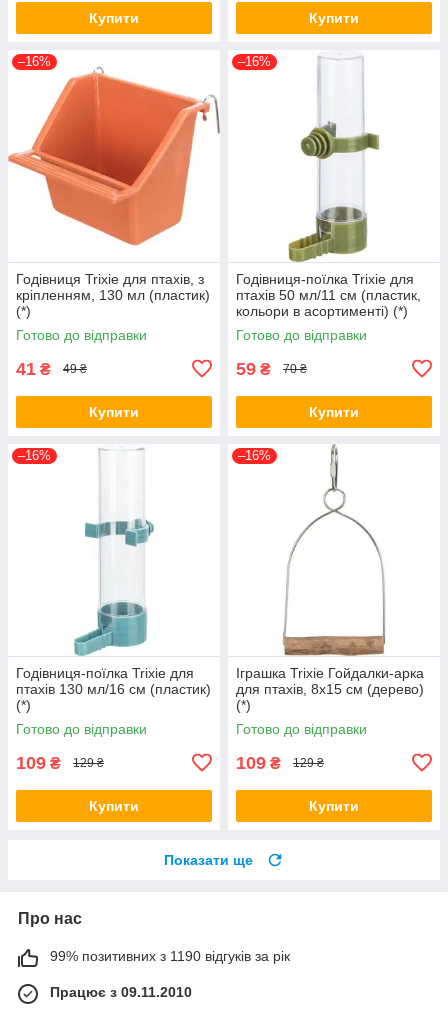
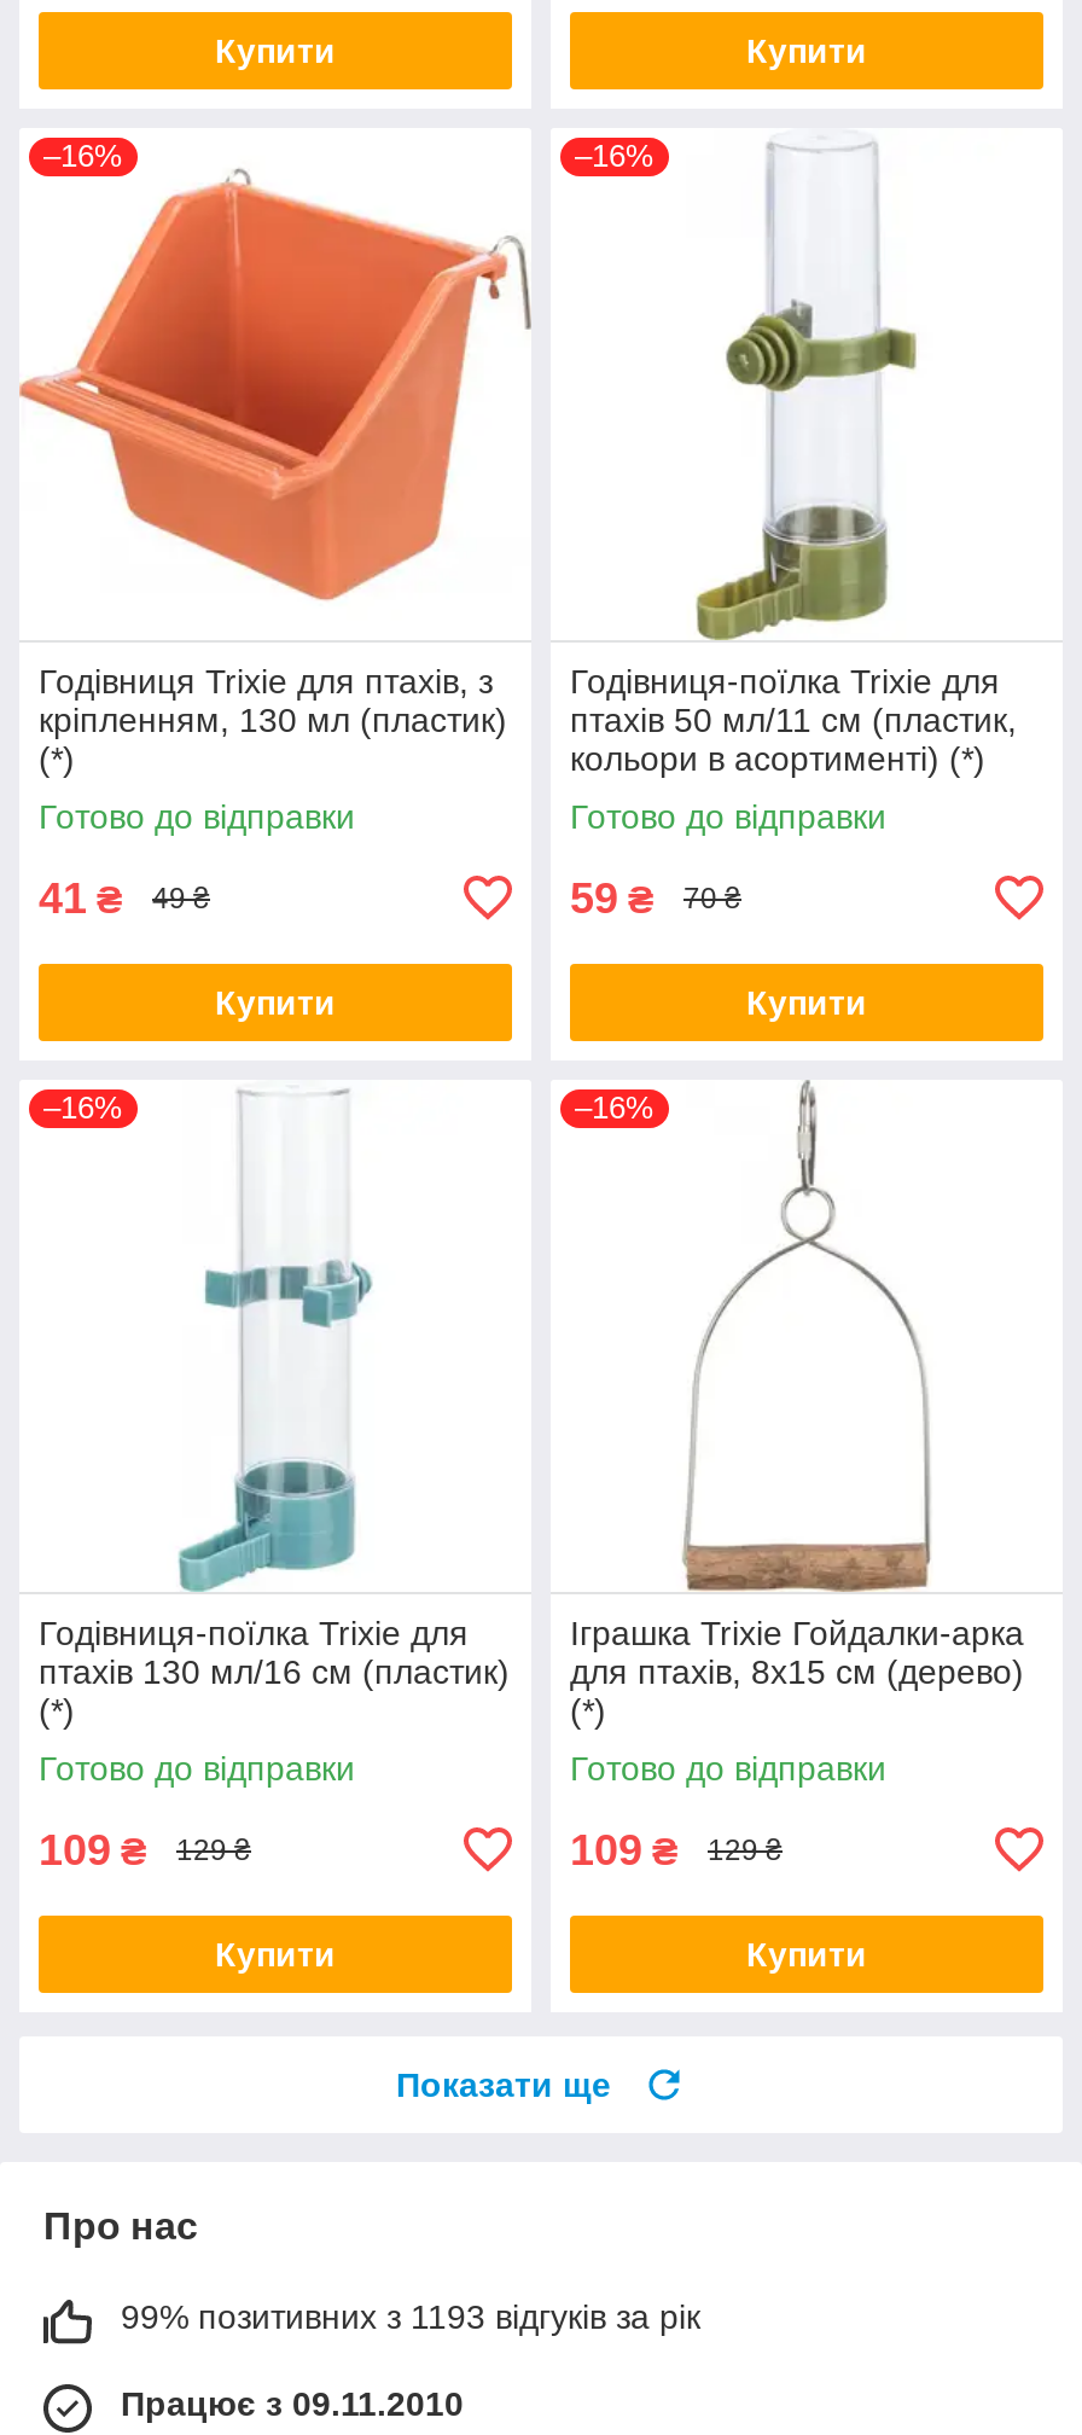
[50,948,290,964] 99% позитивних з 1190 відгуків за рік -> [121,2297,700,2335] 99% позитивних з 1193 відгуків за рік

